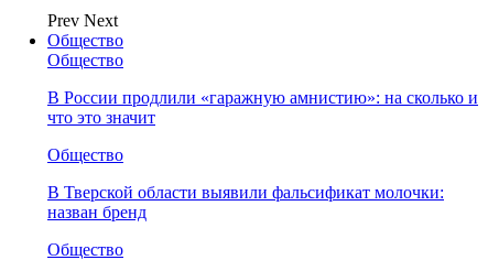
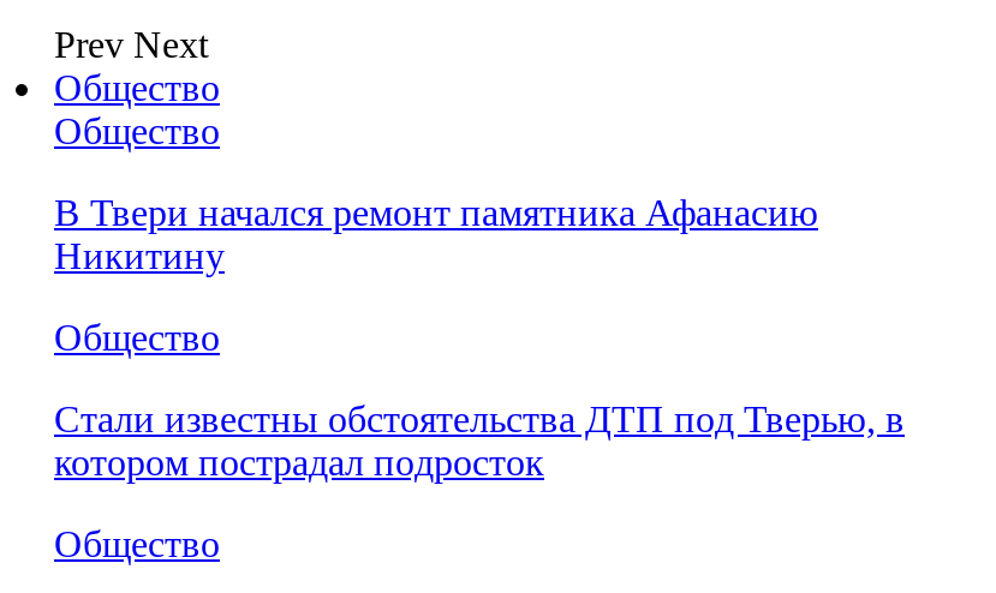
[47,88,478,127] В России продлили «гаражную амнистию»: на сколько и | что это значит -> [54,192,818,276] В Твери начался ремонт памятника Афанасию | Никитину
[47,183,444,221] В Тверской области выявили фальсификат молочки: | назван бренд -> [54,399,905,483] Стали известны обстоятельства ДТП под Тверью, в | котором пострадал подросток

